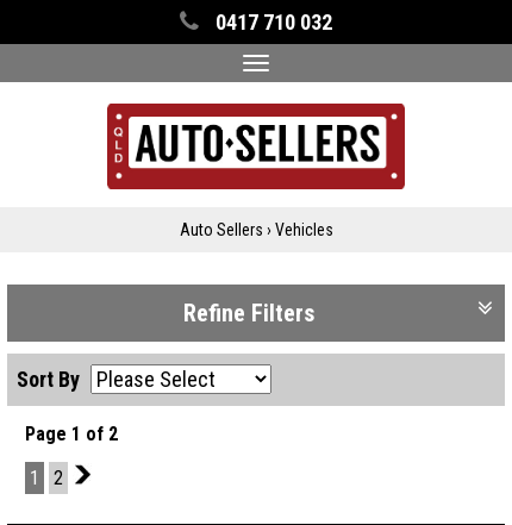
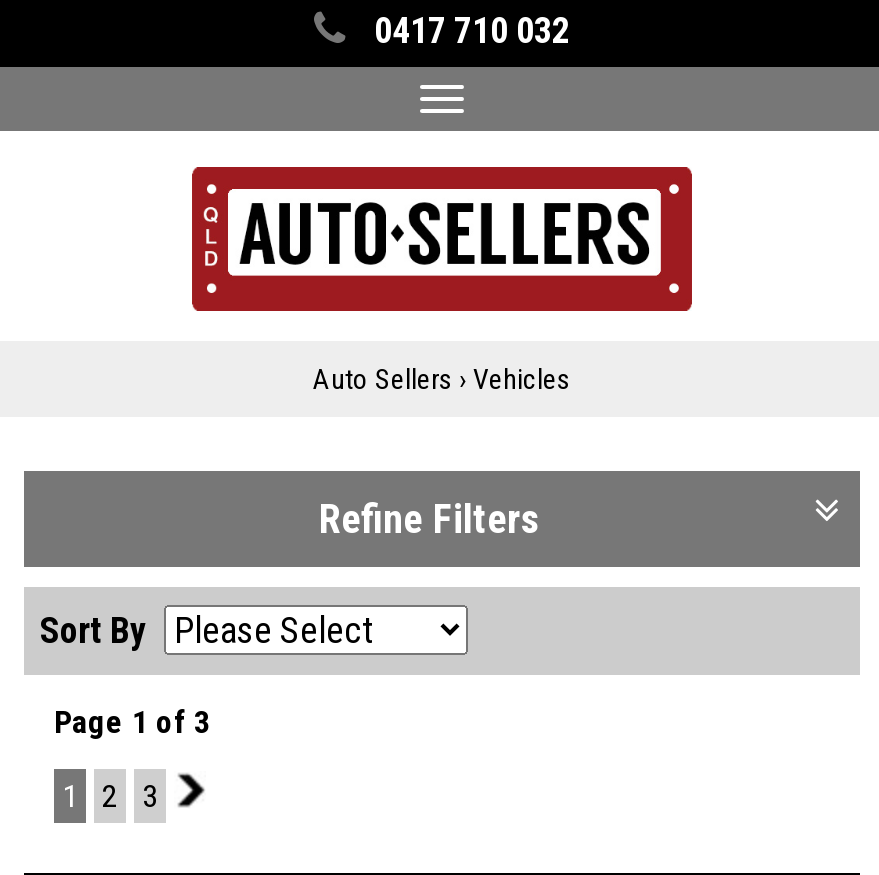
[25,422,118,445] Page 1 of 2 -> [54,702,210,740] Page 1 of 3
none -> [142,776,158,814] 3

